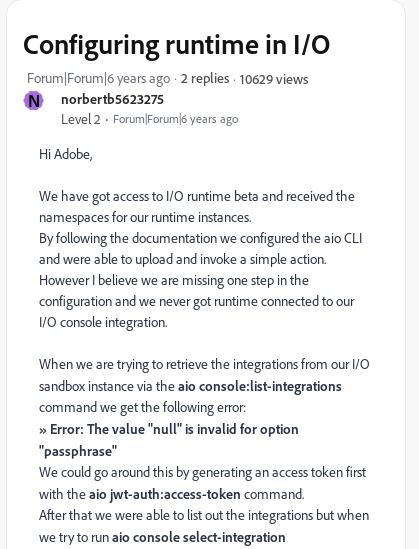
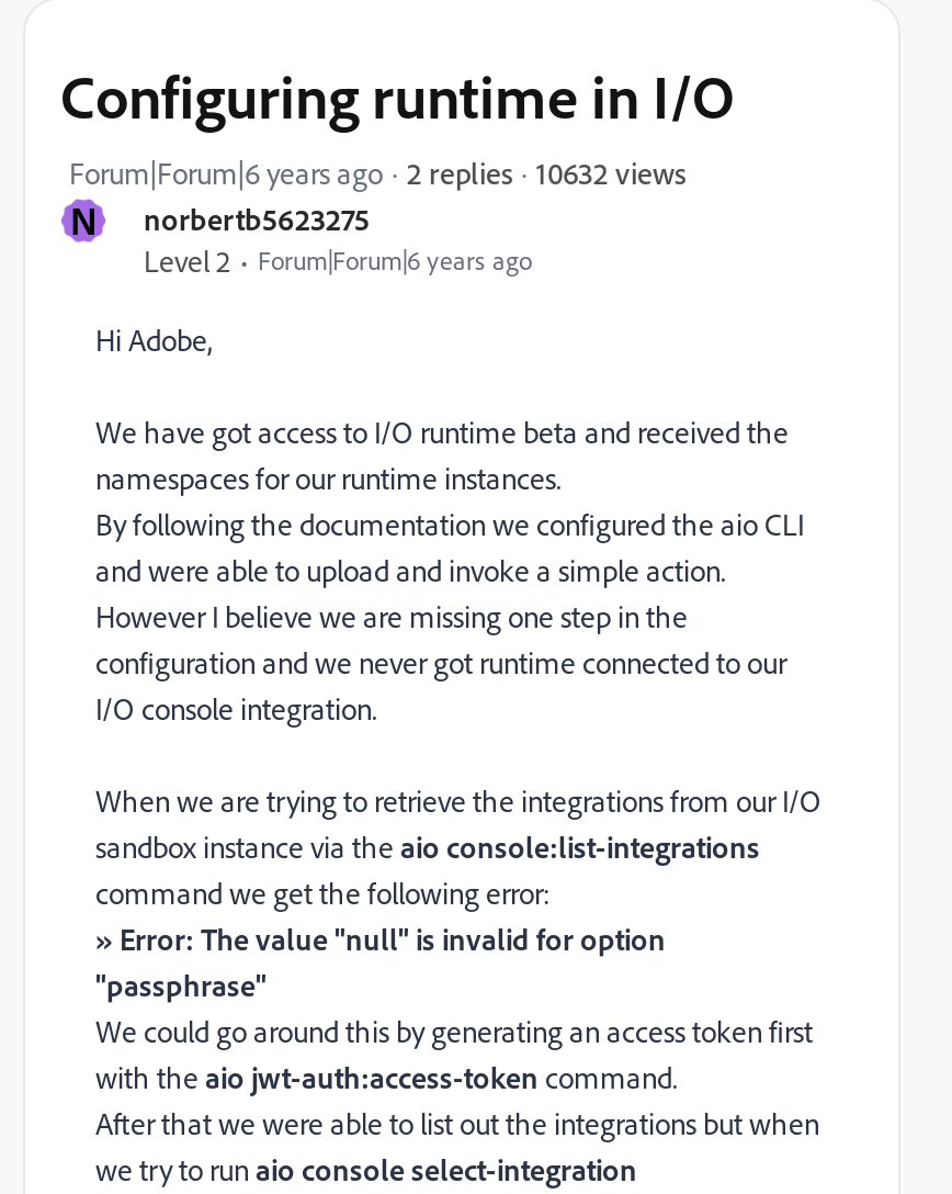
[240,69,308,86] 10629 views -> [536,153,685,190] 10632 views

